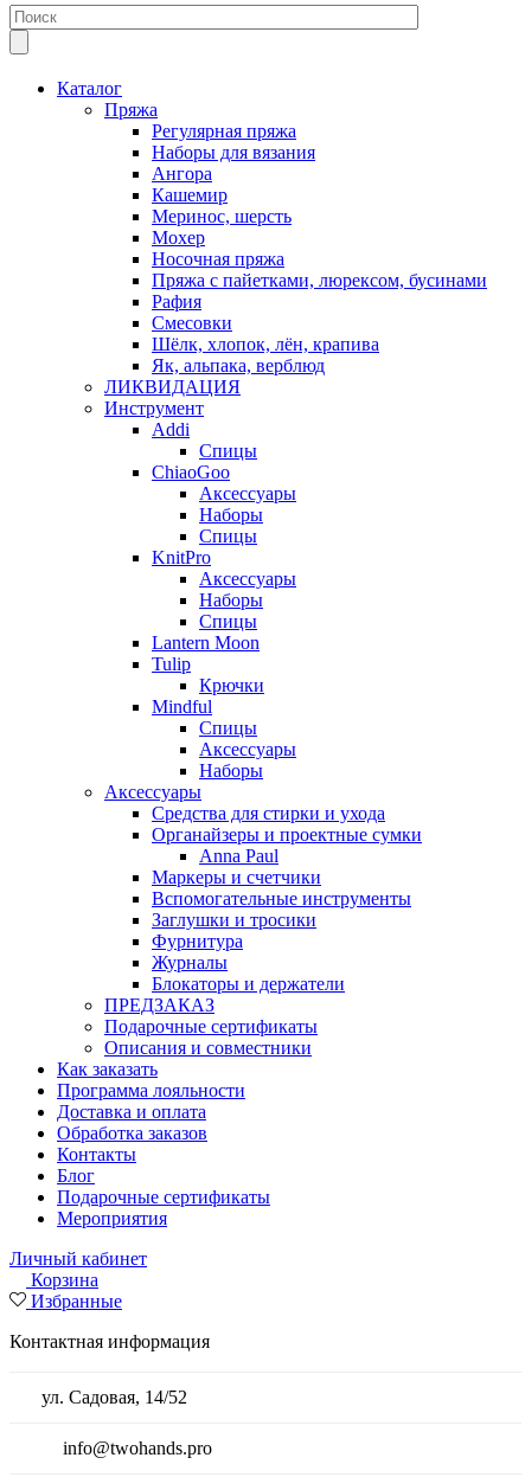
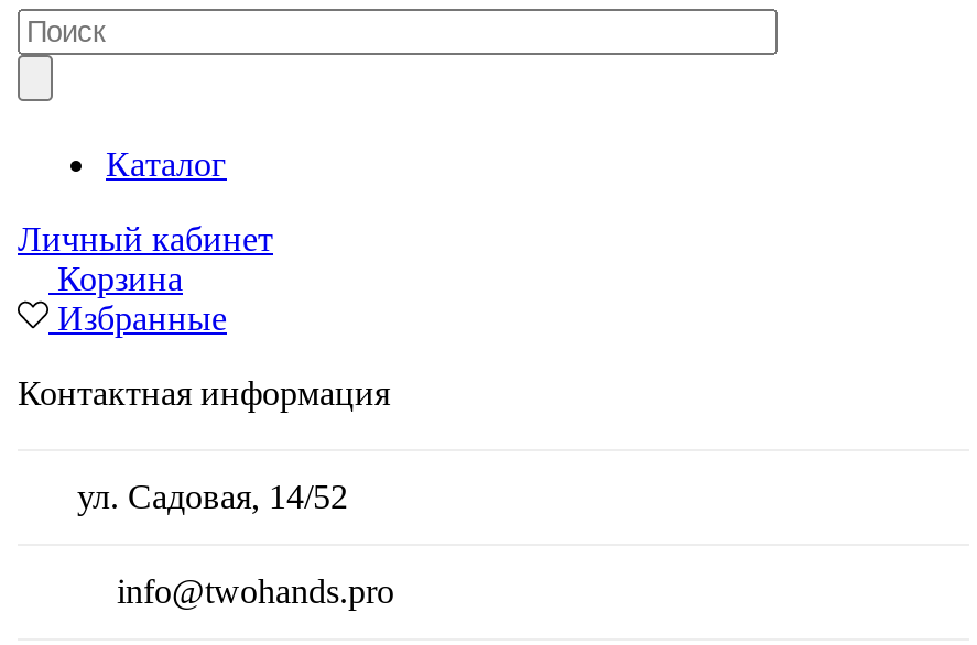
[57,99,487,1228] Пряжа | Регулярная пряжа | Наборы для вязания | Ангора | Кашемир | Меринос, шерсть | Мохер | Носочная пряжа | Пряжа с пайетками, люрексом, бусинами | Рафия | Смесовки | Шёлк, хлопок, лён, крапива | Як, альпака, верблюд | ЛИКВИДАЦИЯ | Инструмент | Addi | Спицы | ChiaoGoo | Аксессуары | Наборы | Спицы | KnitPro | Аксессуары | Наборы | Спицы | Lantern Moon | Tulip | Крючки | Mindful | Спицы | Аксессуары | Наборы | Аксессуары | Средства для стирки и ухода | Органайзеры и проектные сумки | Anna Paul | Маркеры и счетчики | Вспомогательные инструменты | Заглушки и тросики | Фурнитура | Журналы | Блокаторы и держатели | ПРЕДЗАКАЗ | Подарочные сертификаты | Описания и совместники | Как заказать | Программа лояльности | Доставка и оплата | Обработка заказов | Контакты | Блог | Подарочные сертификаты | Мероприятия -> none

